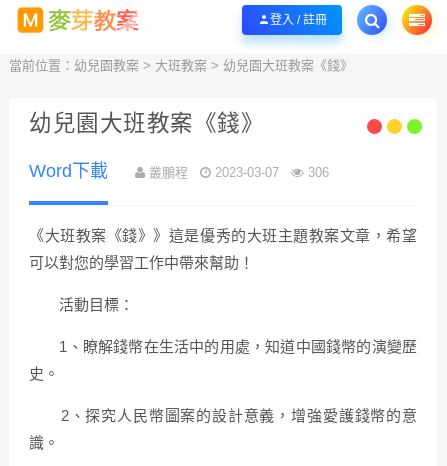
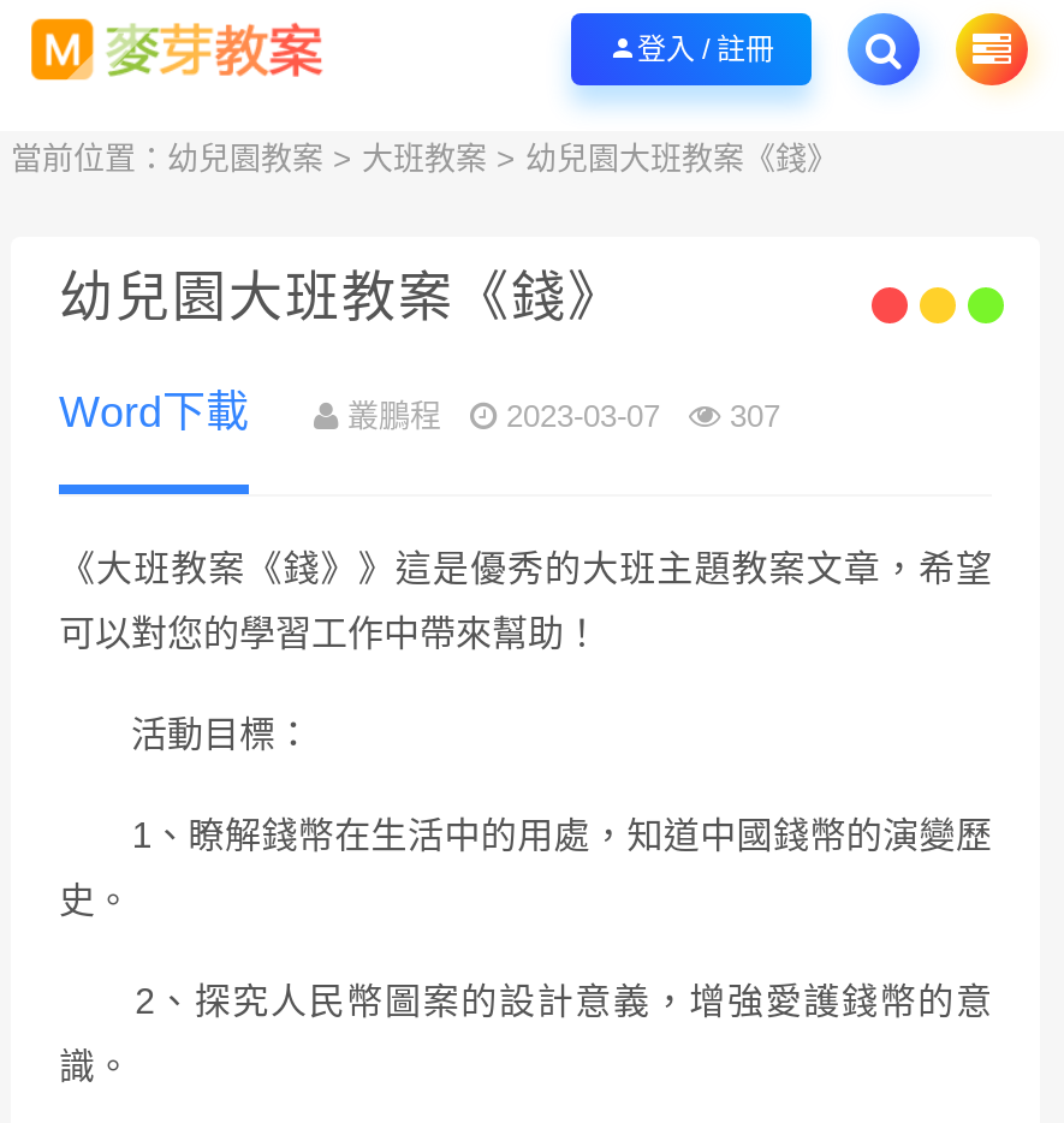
[304,165,329,180] 306 -> [720,398,780,434] 307

